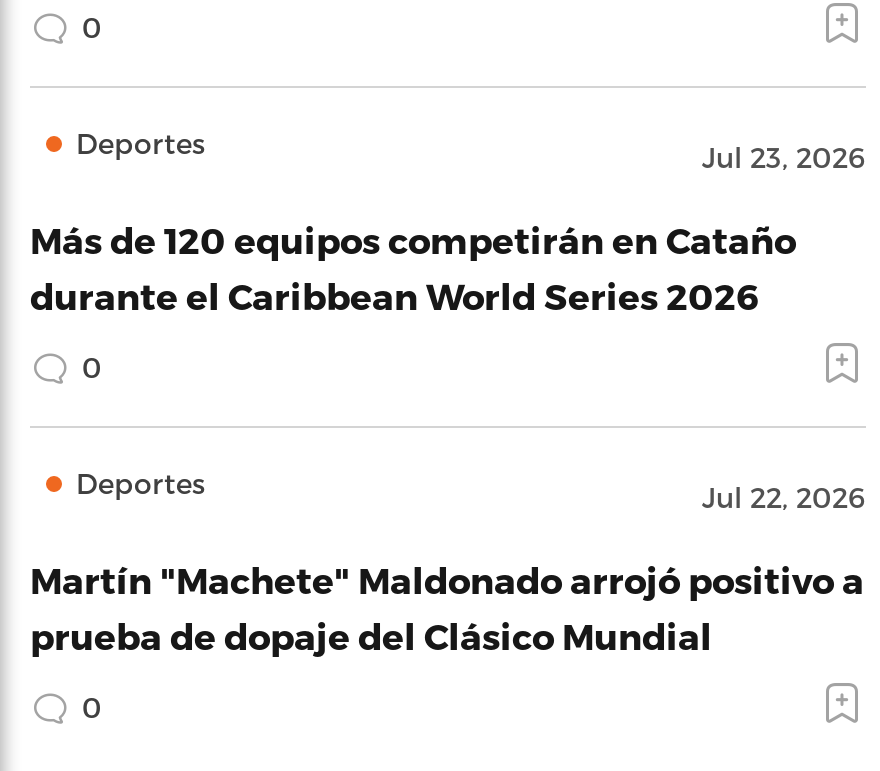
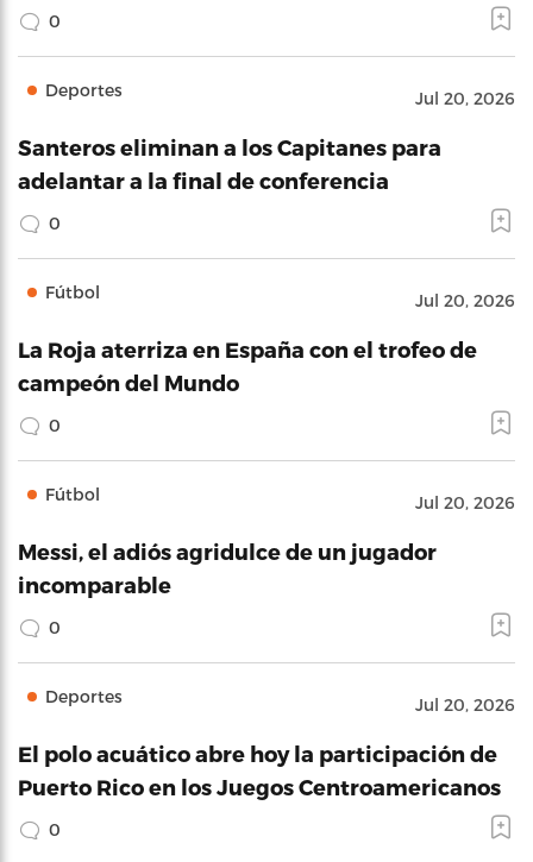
[30,140,866,316] Jul 23, 2026 | Más de 120 equipos competirán en Cataño | durante el Caribbean World Series 2026 -> [18,88,515,597] Jul 20, 2026 | Santeros eliminan a los Capitanes para | adelantar a la final de conferencia | 0 | Fútbol | Jul 20, 2026 | La Roja aterriza en España con el trofeo de | campeón del Mundo | 0 | Fútbol | Jul 20, 2026 | Messi, el adiós agridulce de un jugador | incomparable
[702,480,866,514] Jul 22, 2026 -> [415,694,515,715] Jul 20, 2026
[30,558,864,656] Martín "Machete" Maldonado arrojó positivo a | prueba de dopaje del Clásico Mundial -> [18,741,501,799] El polo acuático abre hoy la participación de | Puerto Rico en los Juegos Centroamericanos

